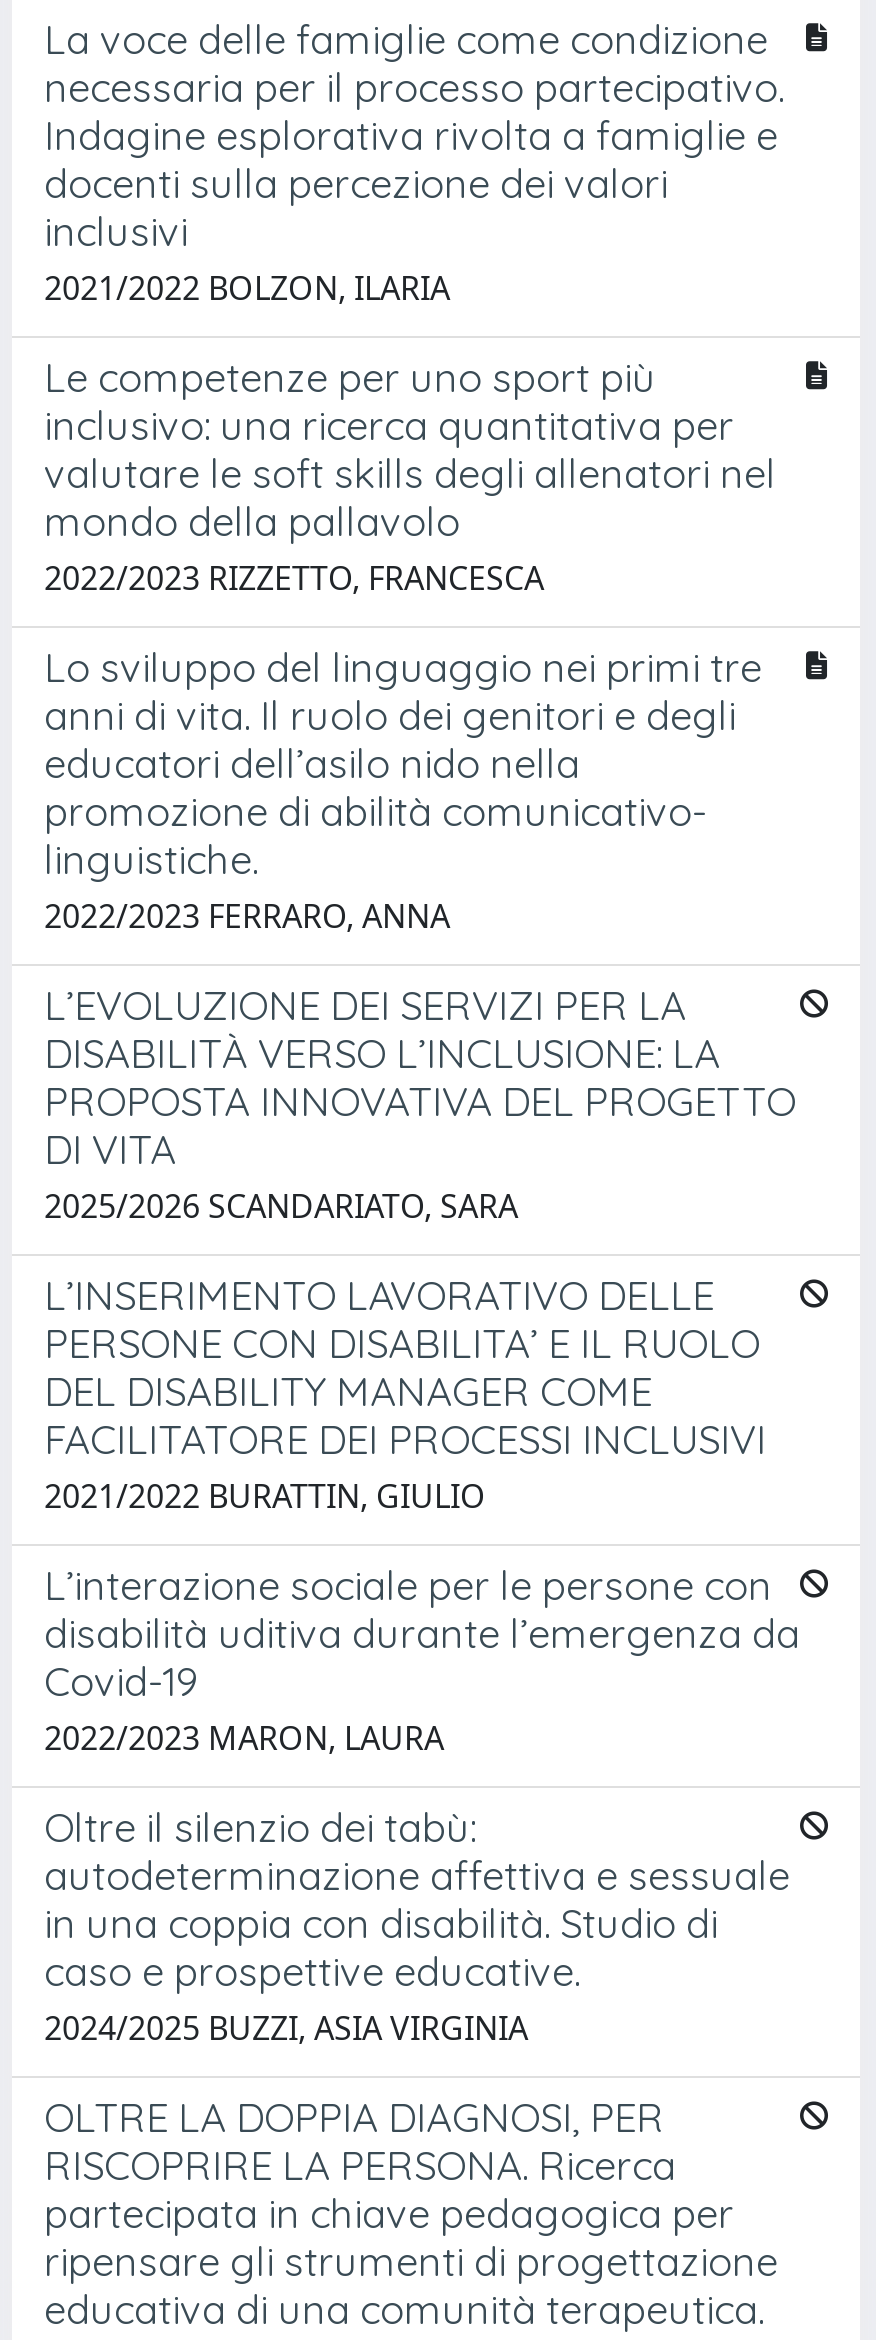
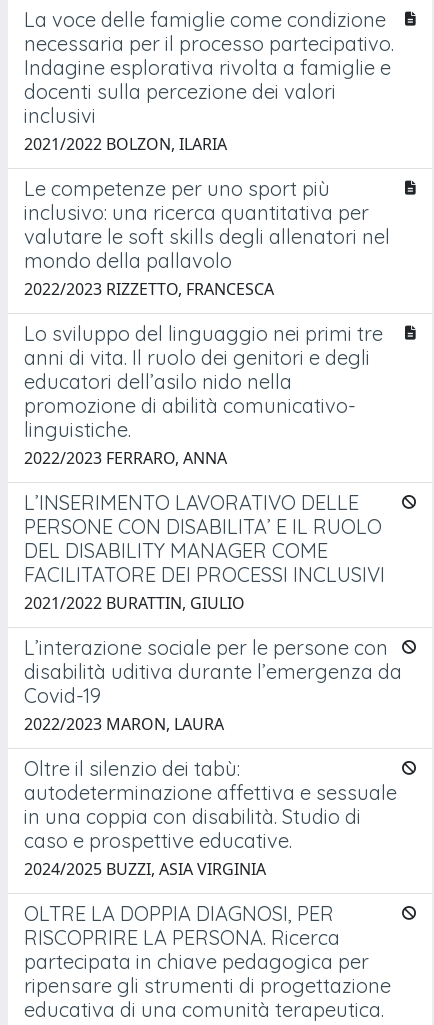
[44,979,796,1227] L’EVOLUZIONE DEI SERVIZI PER LA | DISABILITÀ VERSO L’INCLUSIONE: LA | PROPOSTA INNOVATIVA DEL PROGETTO | DI VITA | 2025/2026 SCANDARIATO, SARA -> none

